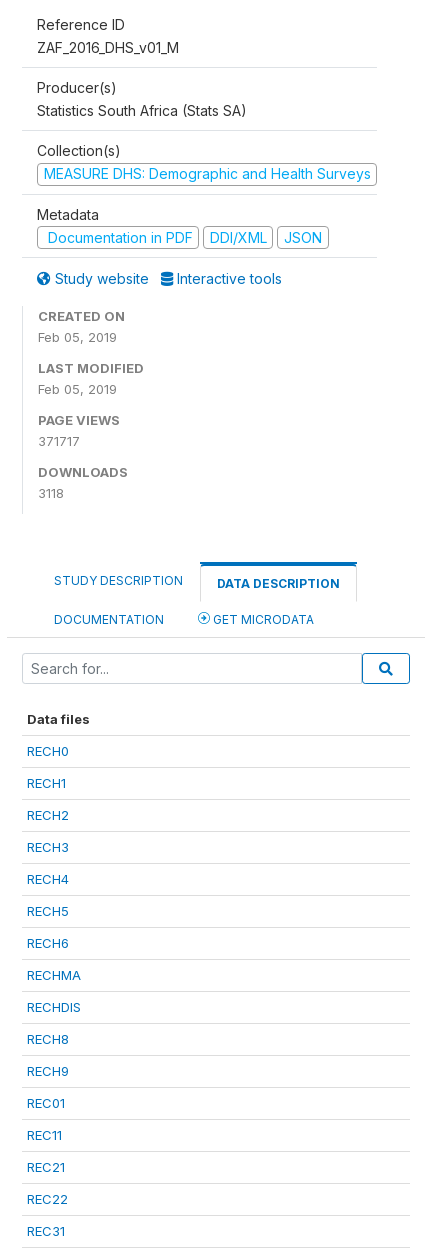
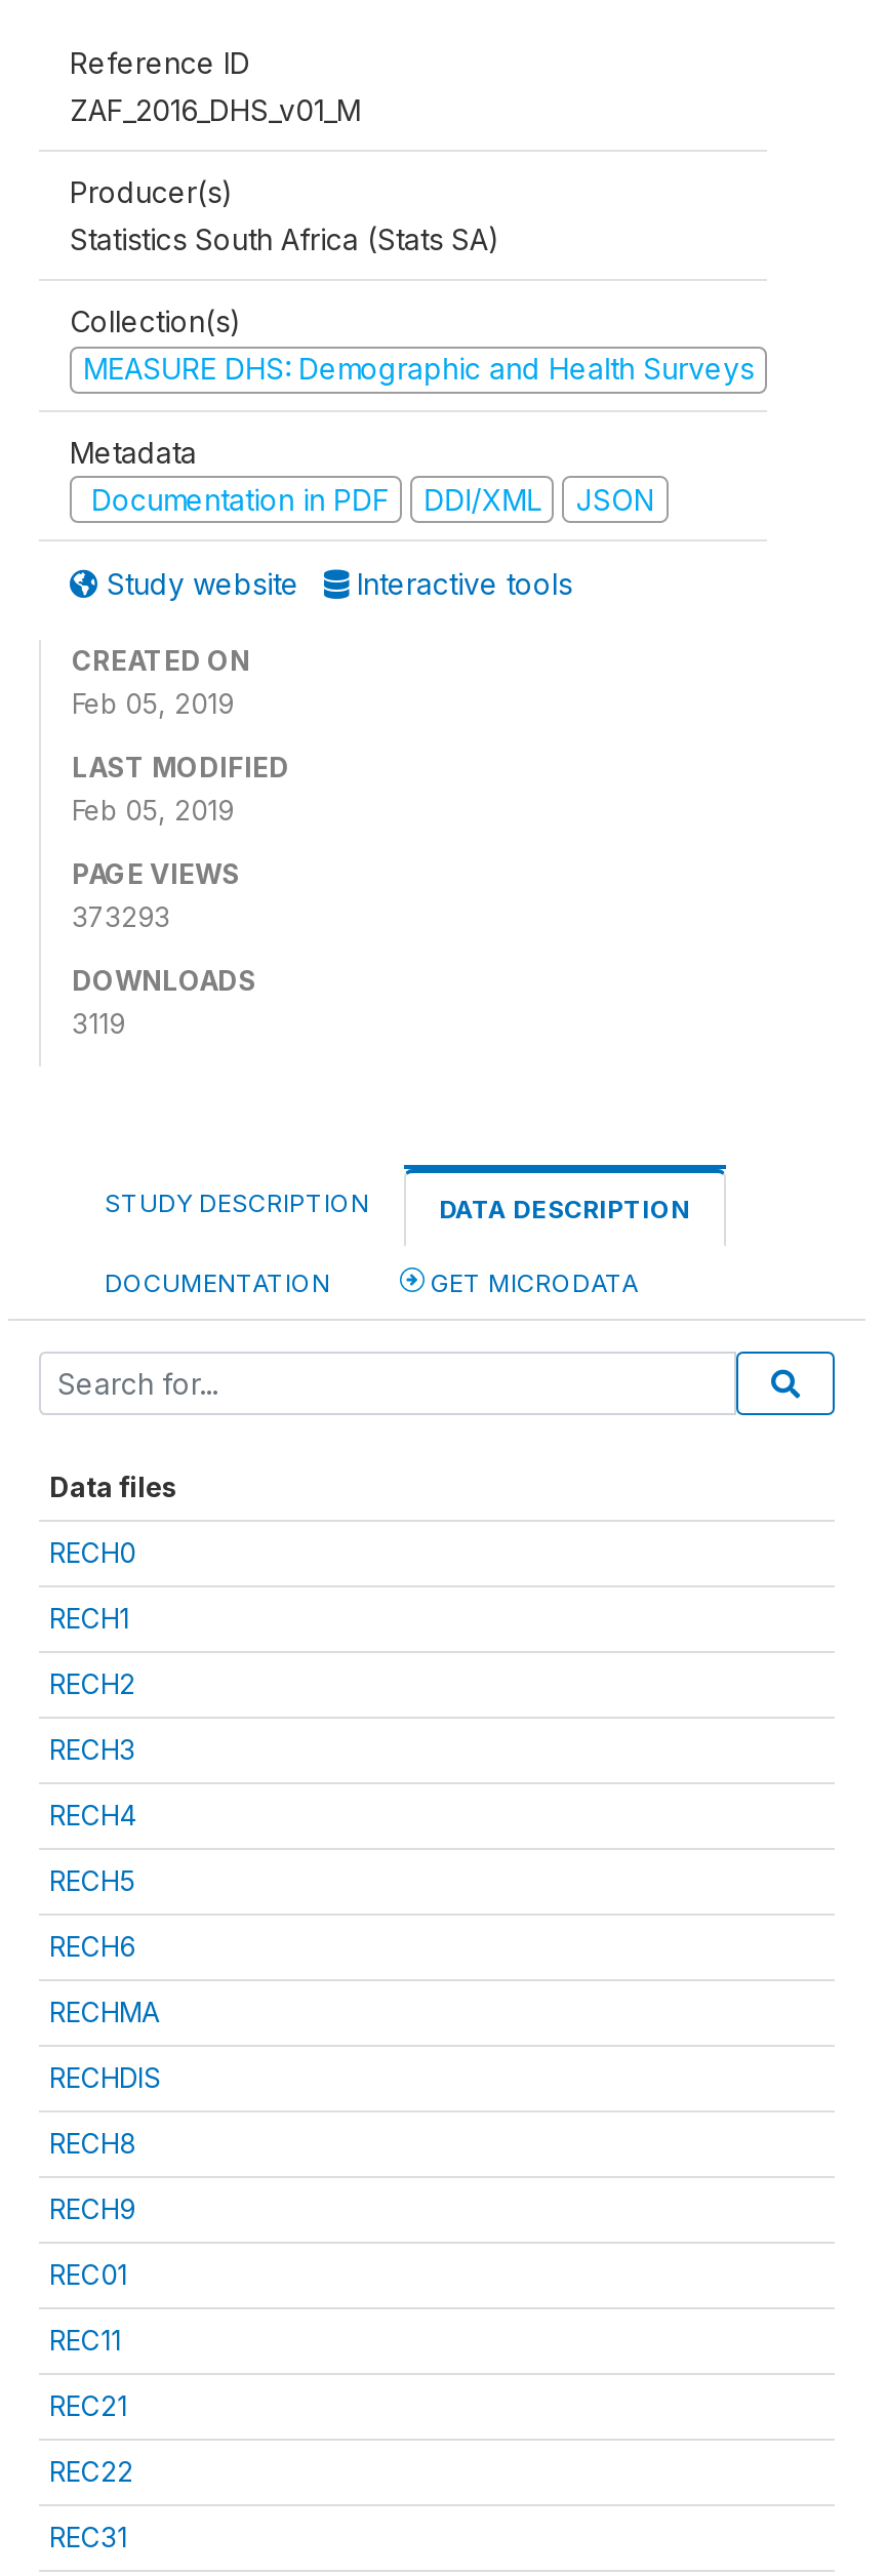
[38,433,80,449] 371717 -> [72,900,170,933] 373293
[38,485,64,501] 3118 -> [72,1007,125,1040] 3119

